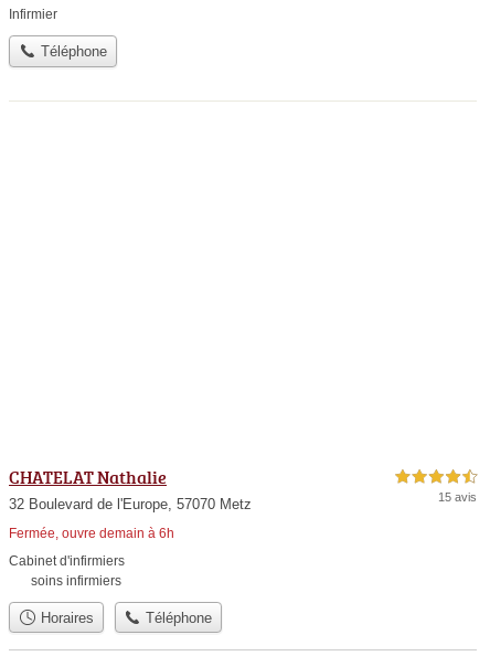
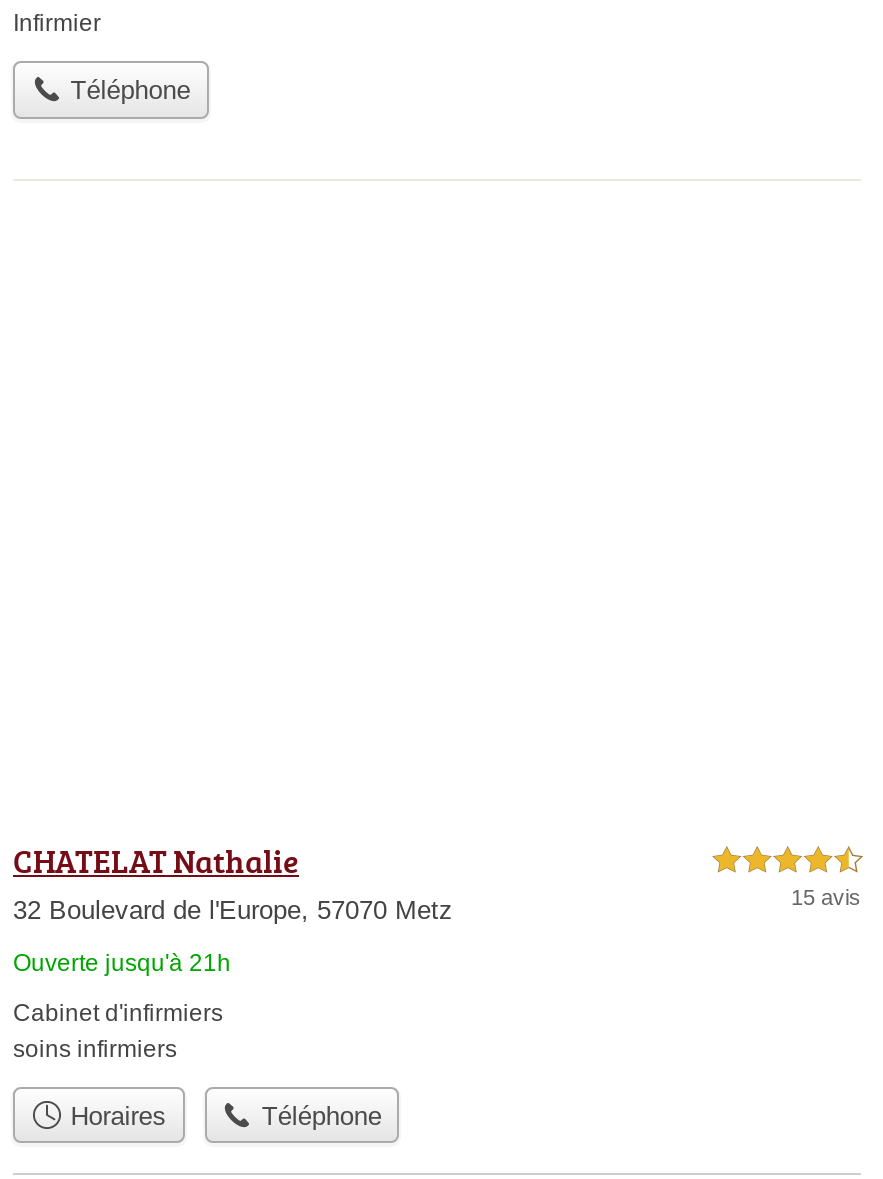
[9,525,174,541] Fermée, ouvre demain à 6h -> [13,948,231,976] Ouverte jusqu'à 21h

